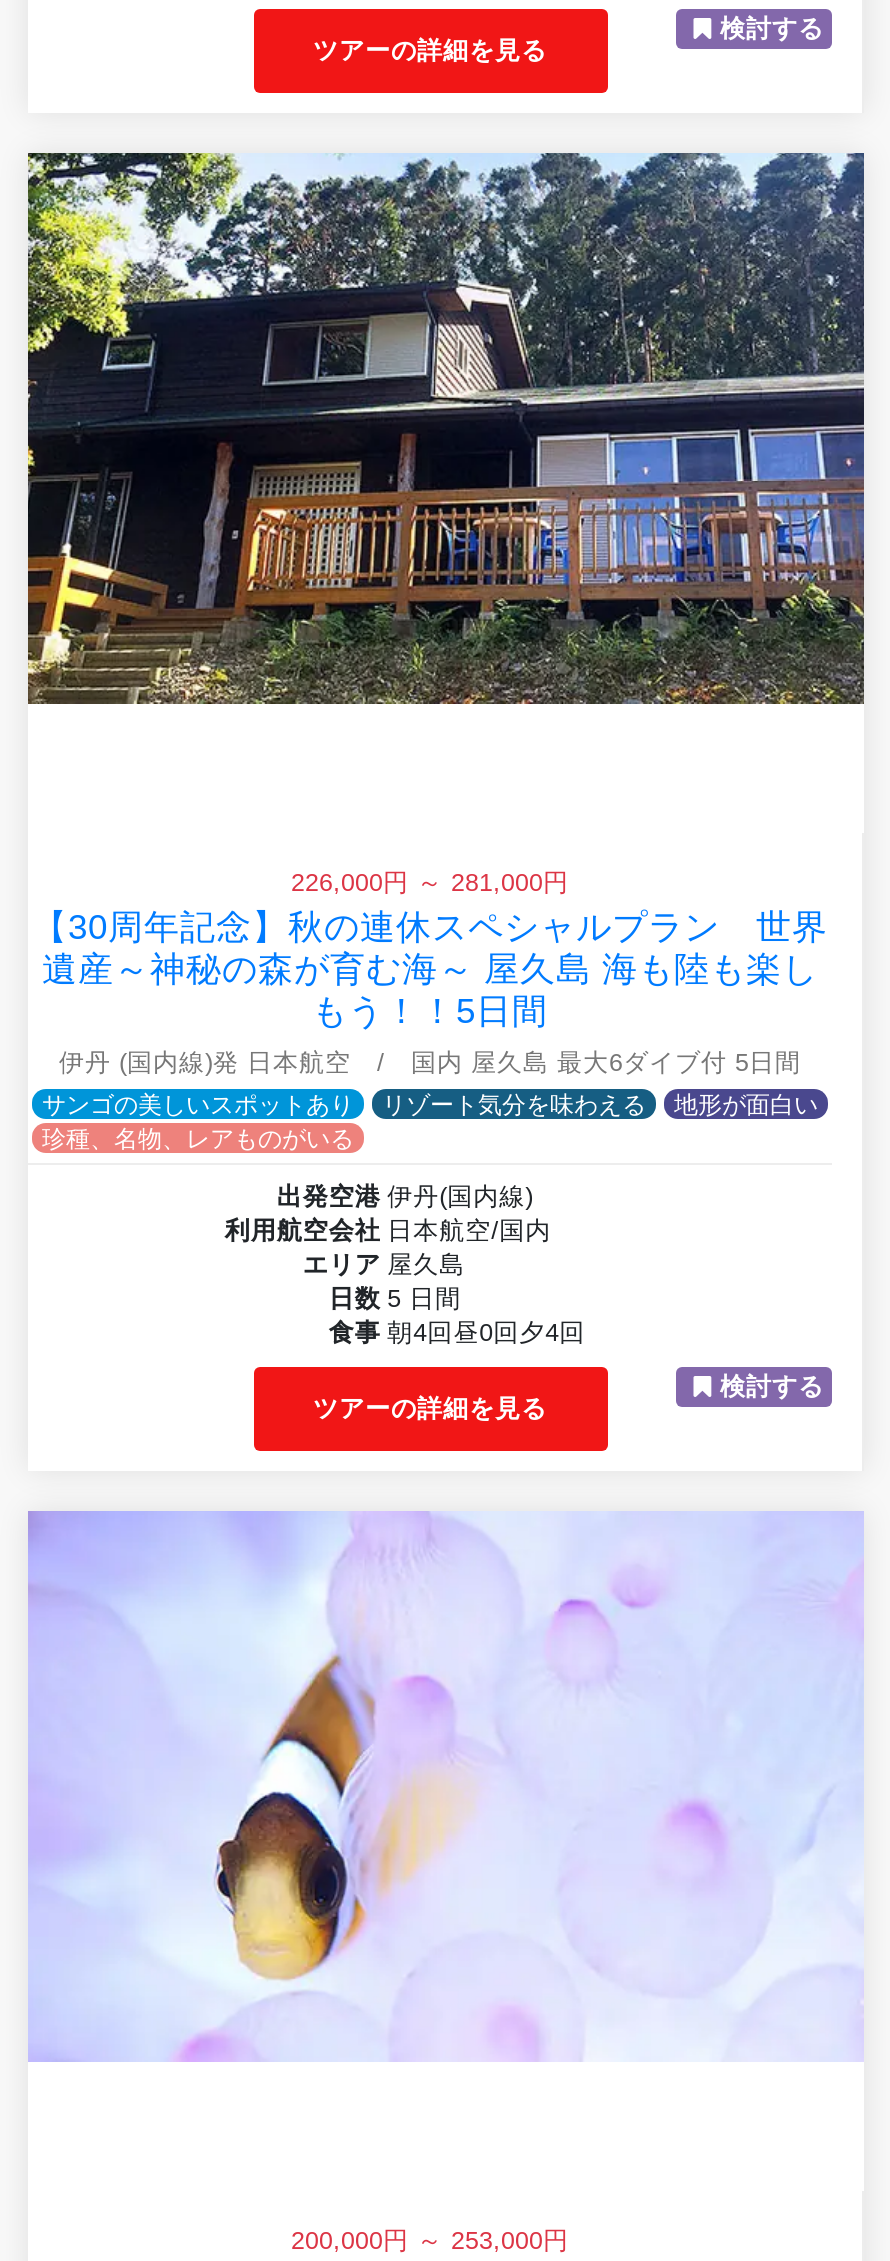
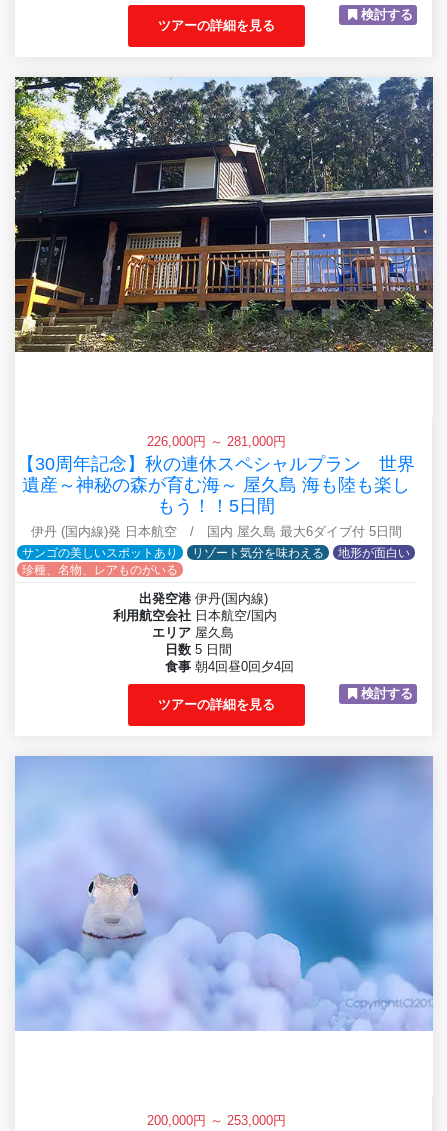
[30,1511,862,2059] [image] -> [15,755,433,1031] [image]

